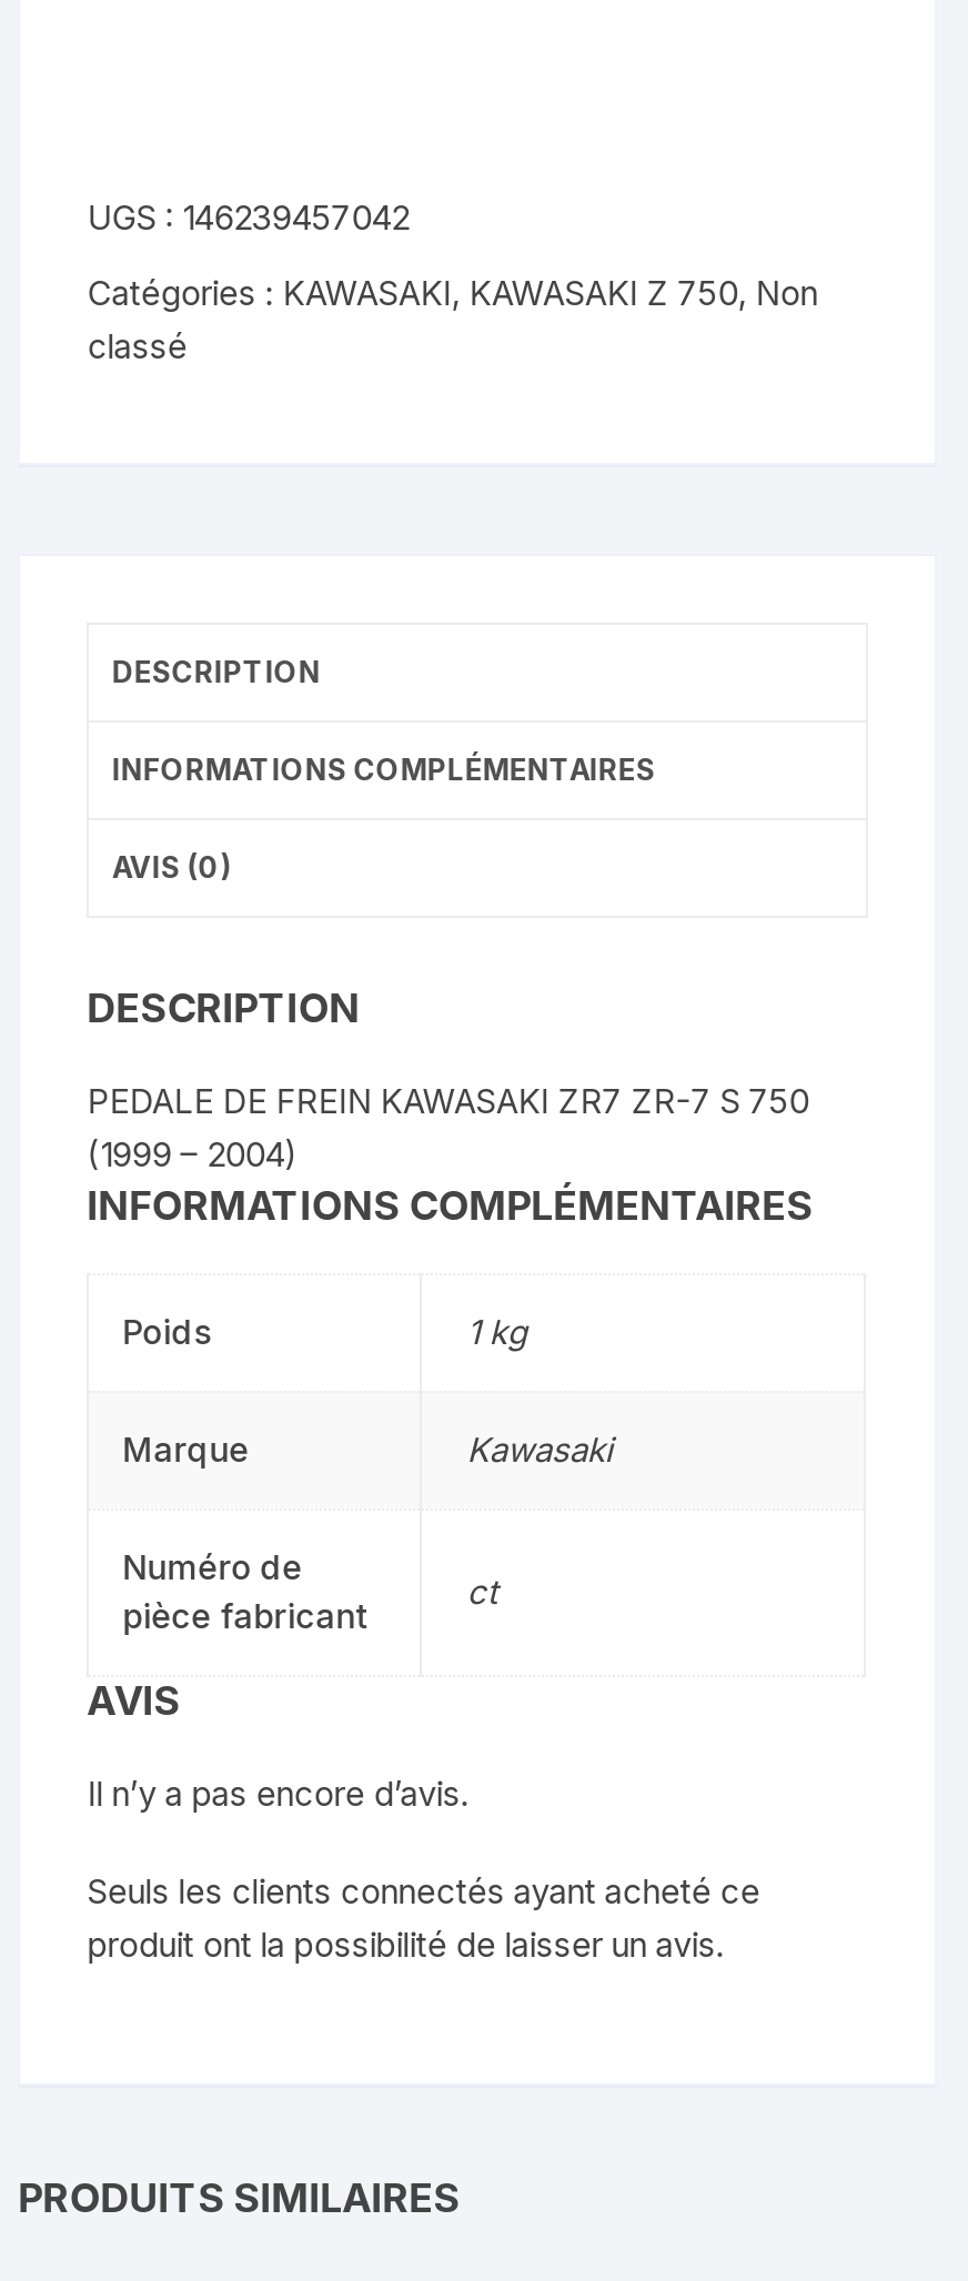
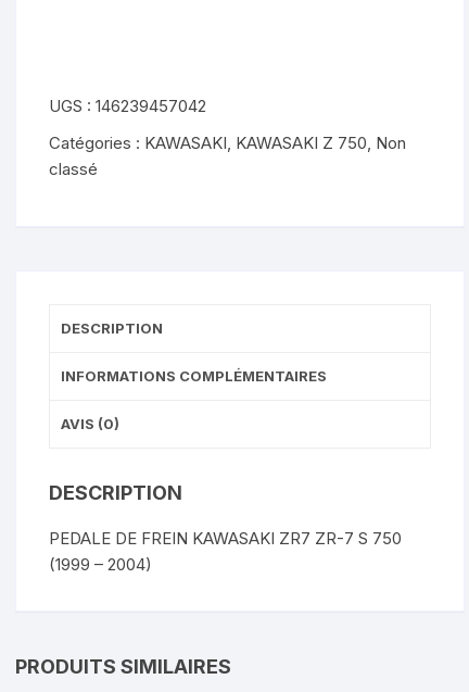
[87,1181,813,1637] INFORMATIONS COMPLÉMENTAIRES | Poids | 1 kg | Marque | Kawasaki | Numéro de | pièce fabricant -> none
[87,1570,760,1965] ct | AVIS | Il n’y a pas encore d’avis. | Seuls les clients connectés ayant acheté ce | produit ont la possibilité de laisser un avis. -> none

